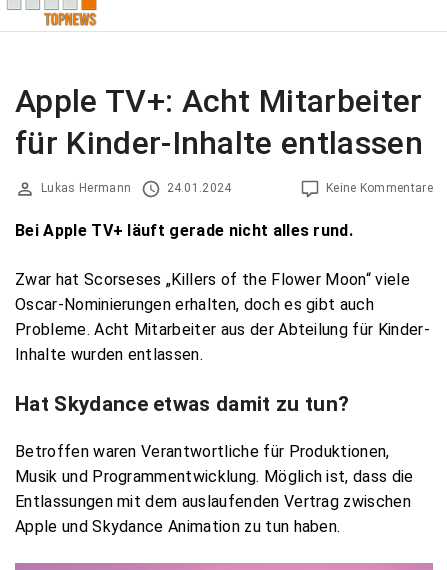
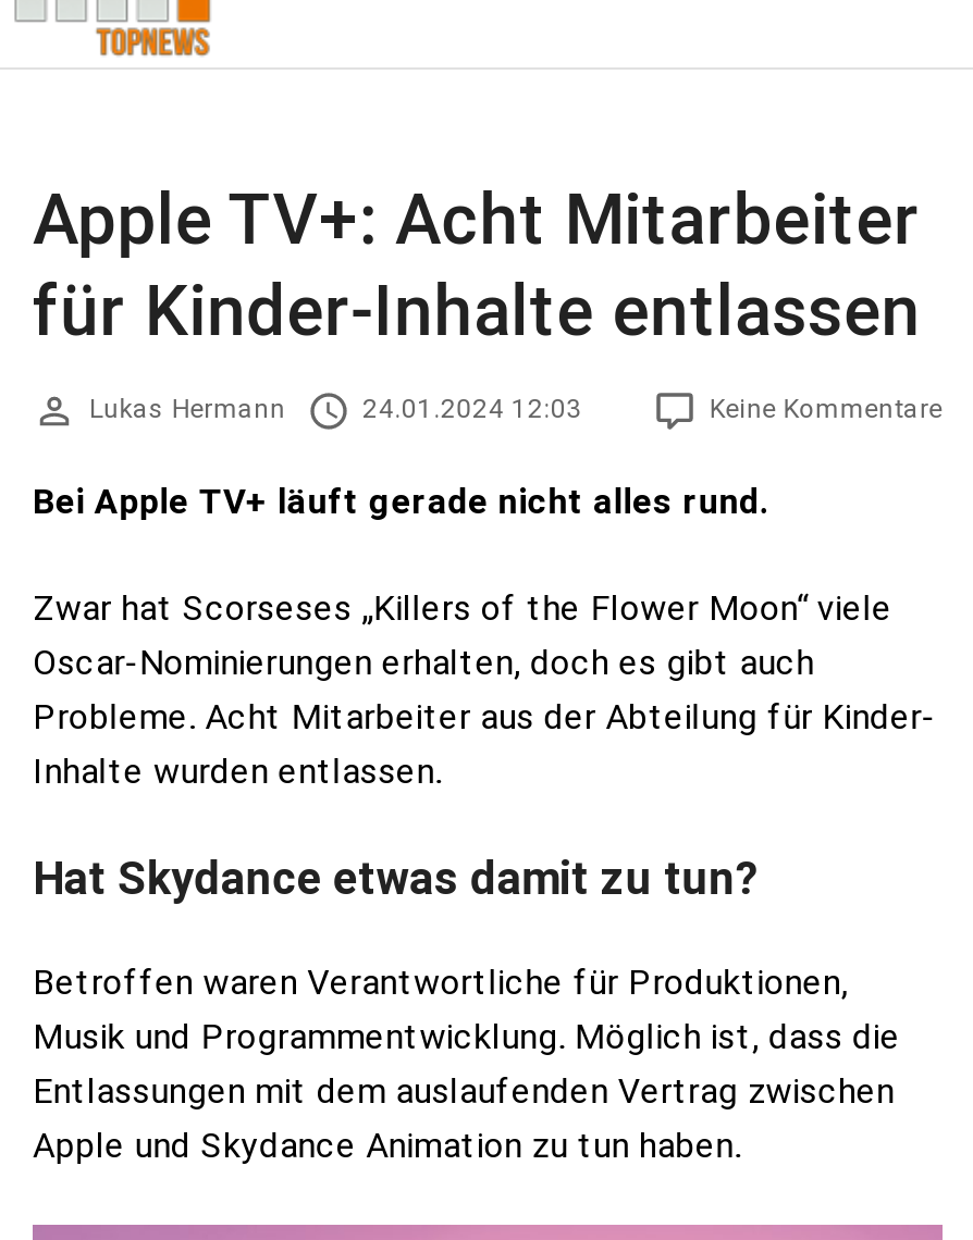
[166,181,232,195] 24.01.2024 -> [362,394,582,424] 24.01.2024 12:03

